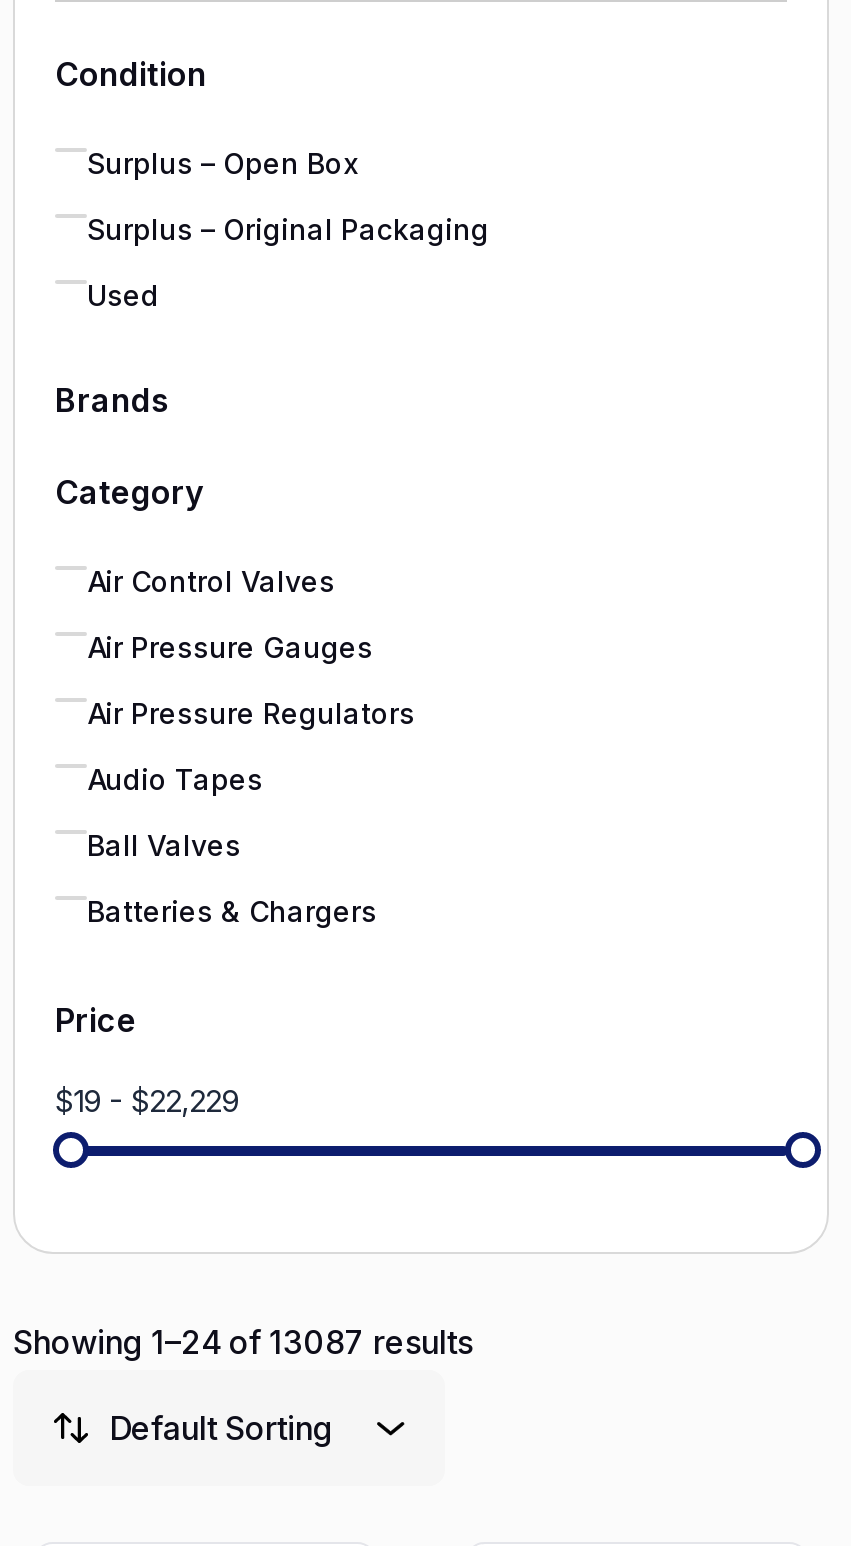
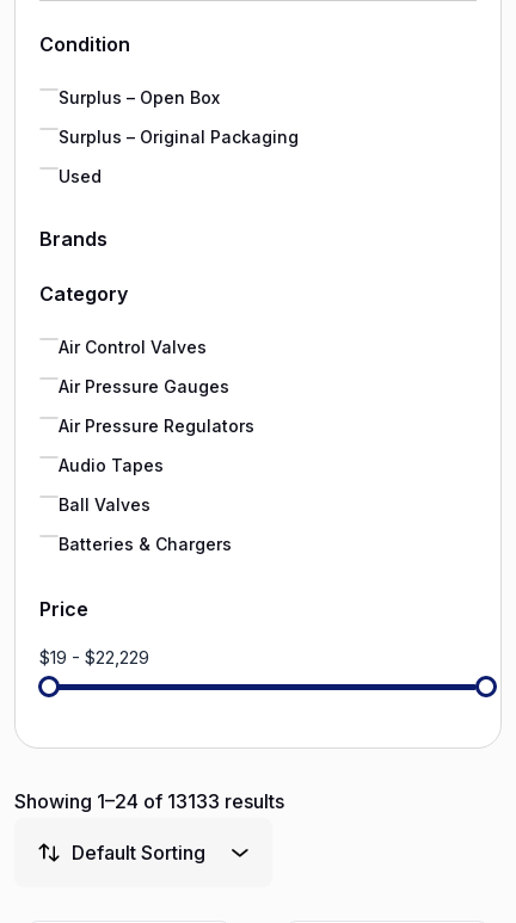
[13,1322,473,1362] Showing 1–24 of 13087 results -> [14,789,284,813] Showing 1–24 of 13133 results

